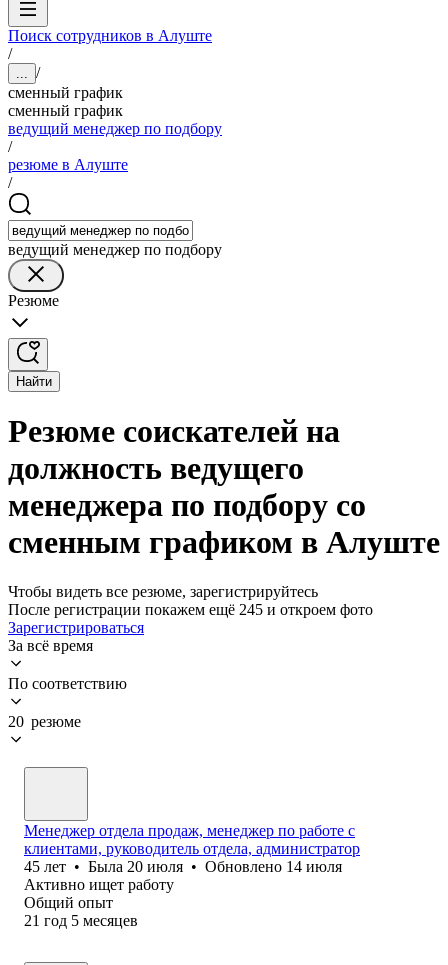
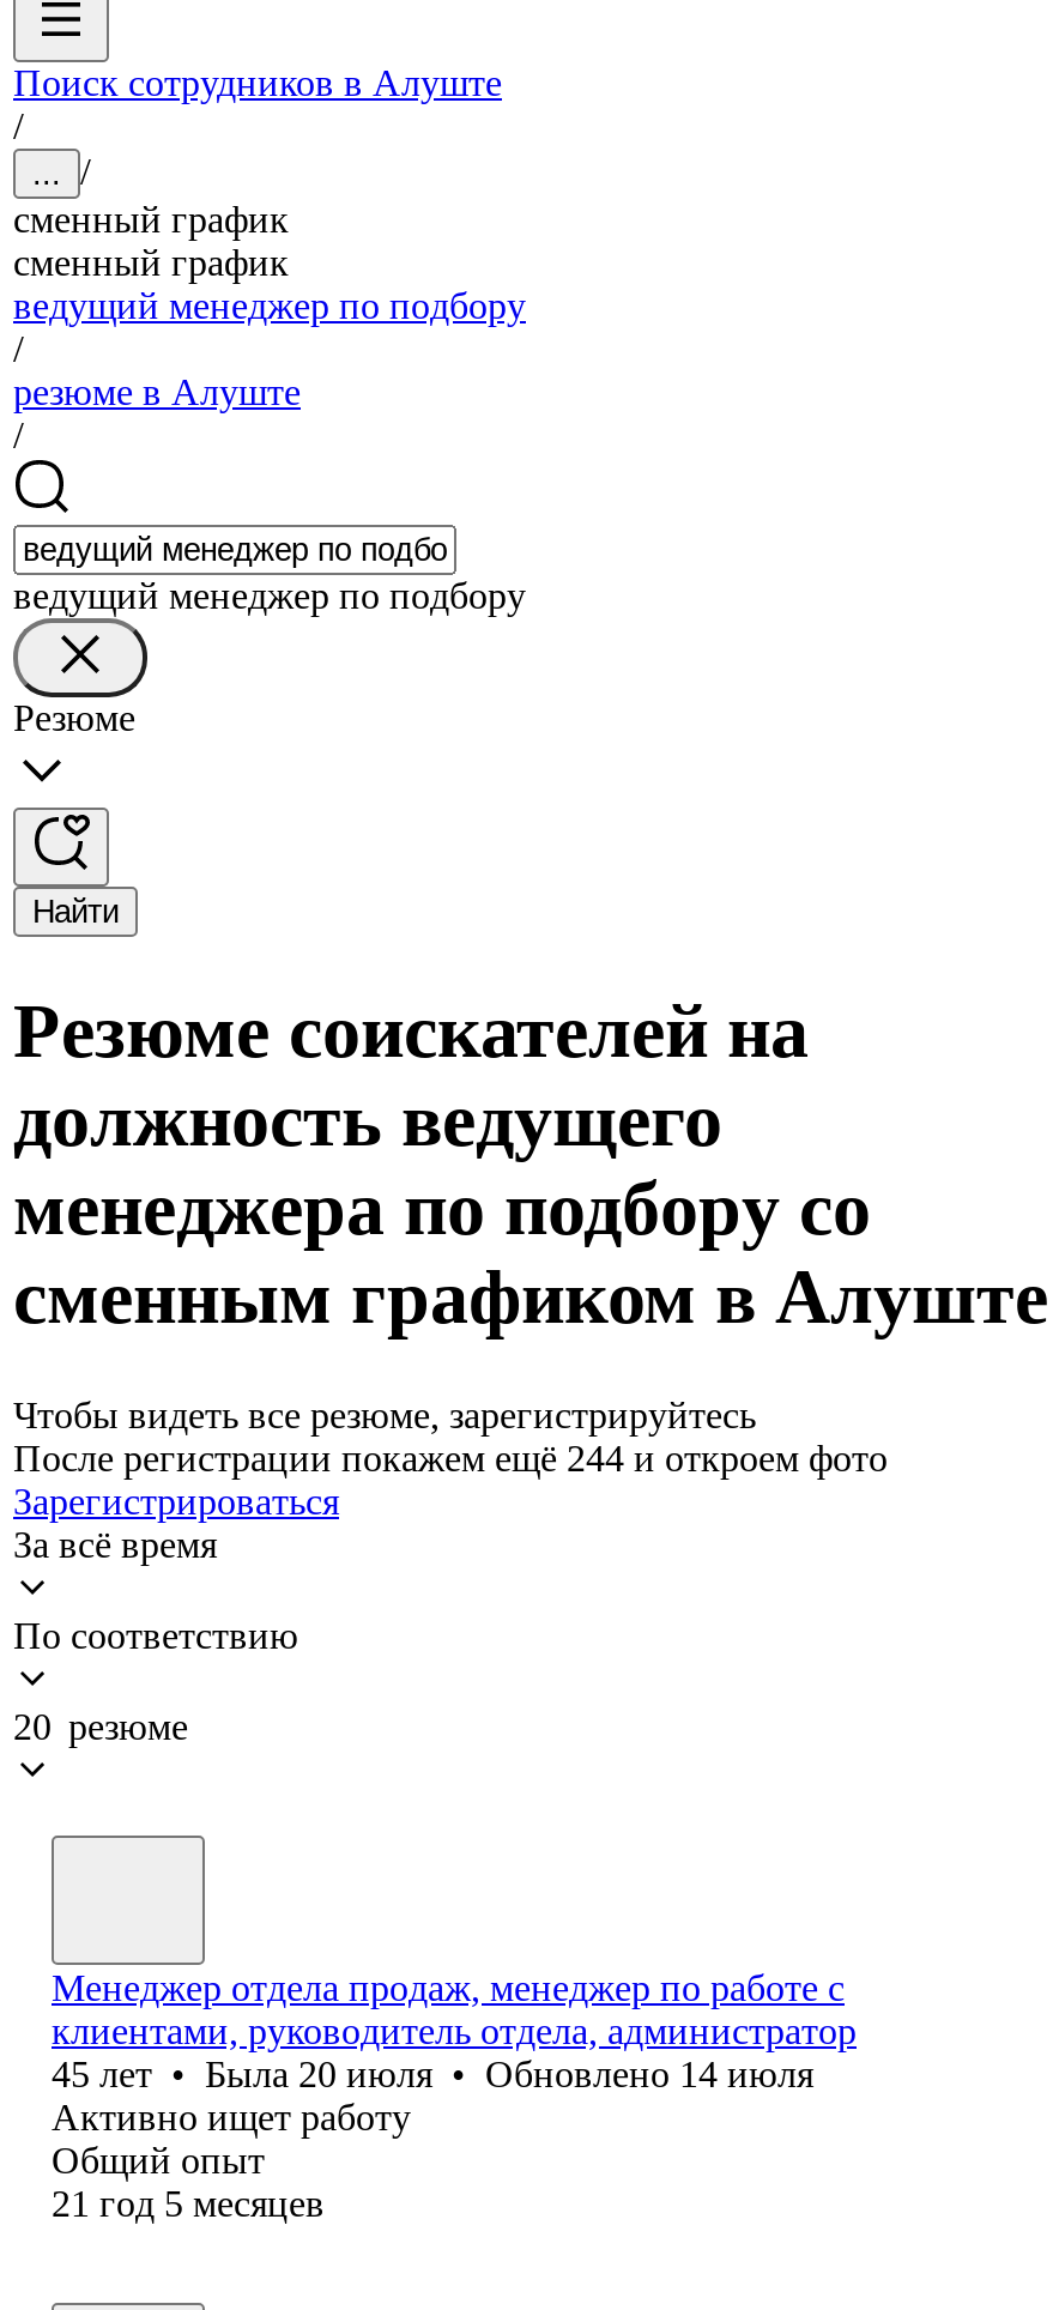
[8,601,373,618] После регистрации покажем ещё 245 и откроем фото -> [13,1438,888,1478] После регистрации покажем ещё 244 и откроем фото

